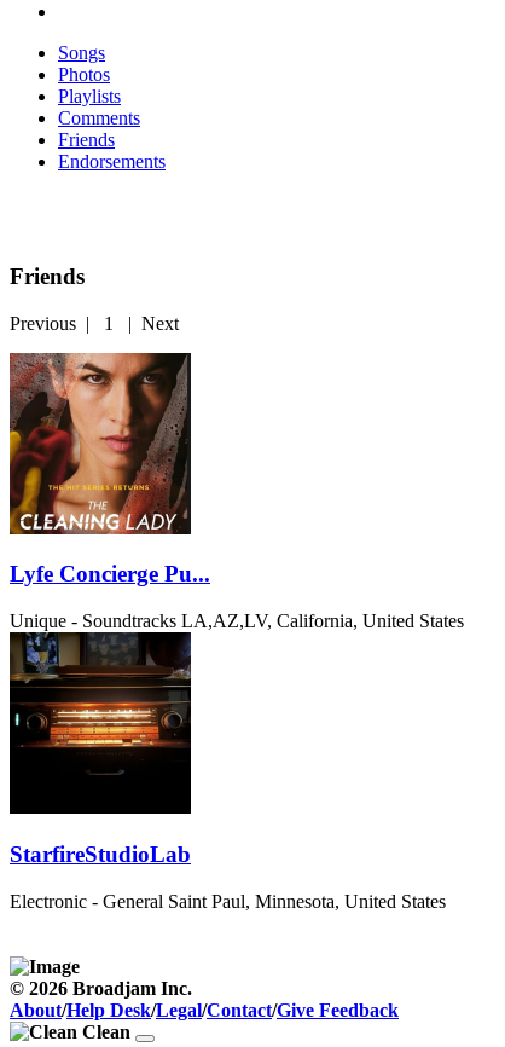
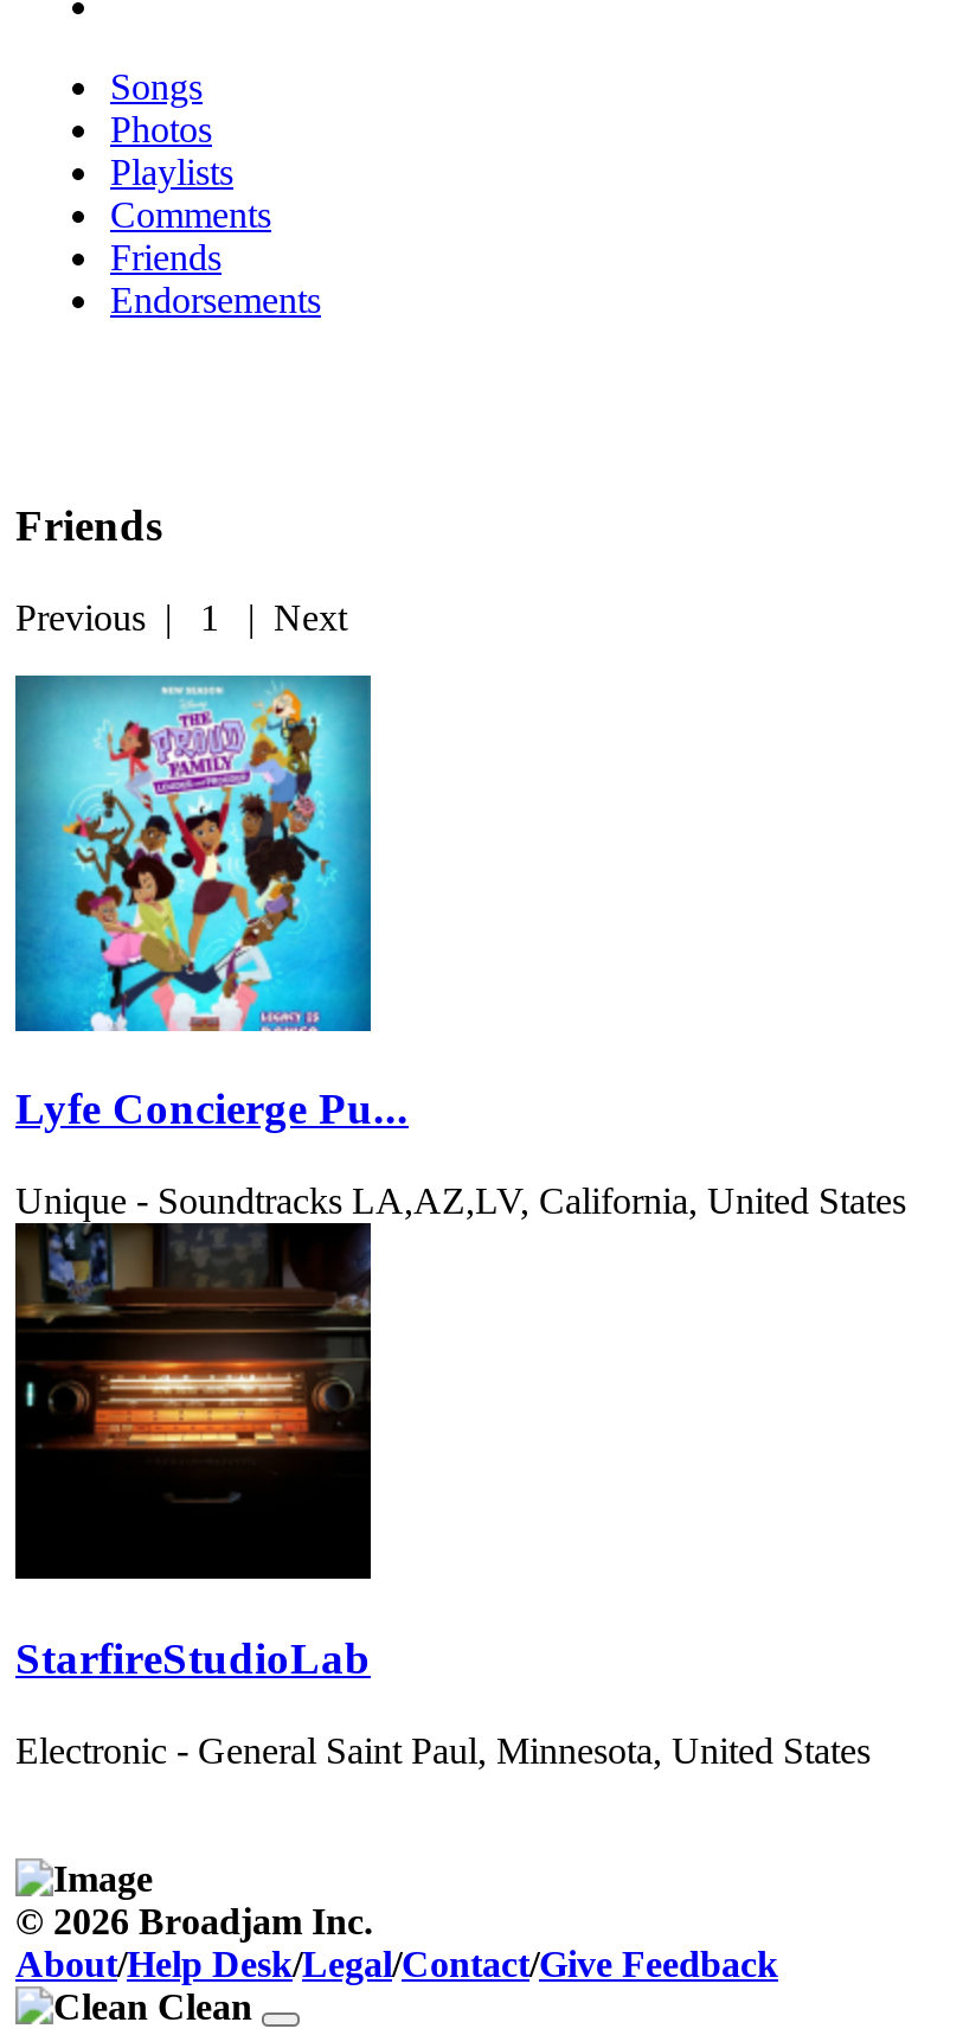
[8,352,192,536] [image] -> [13,673,373,1034] [image]

